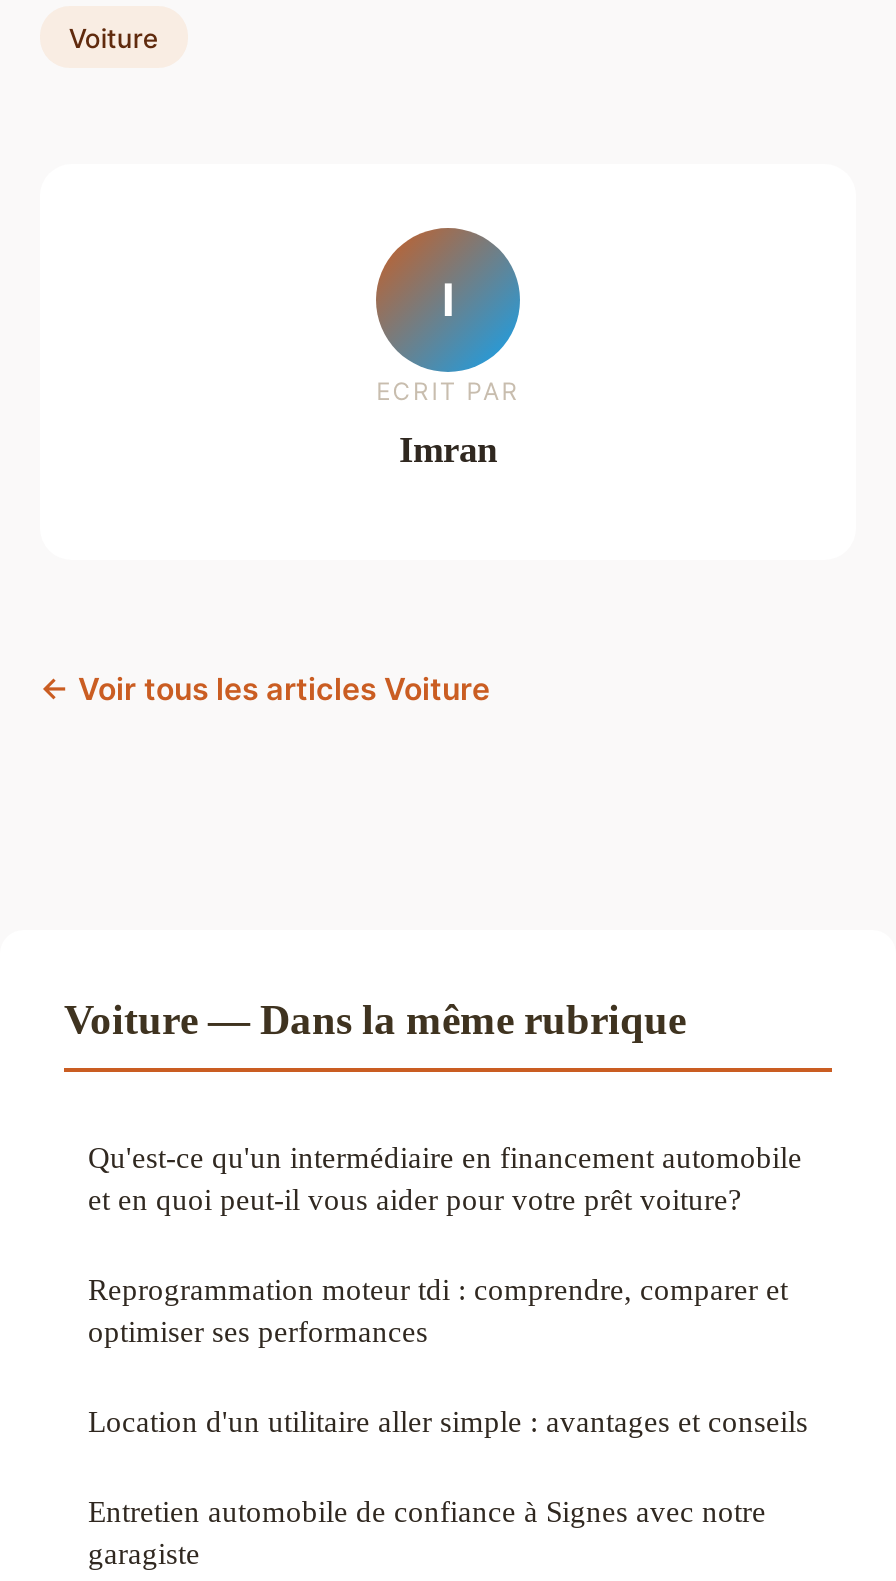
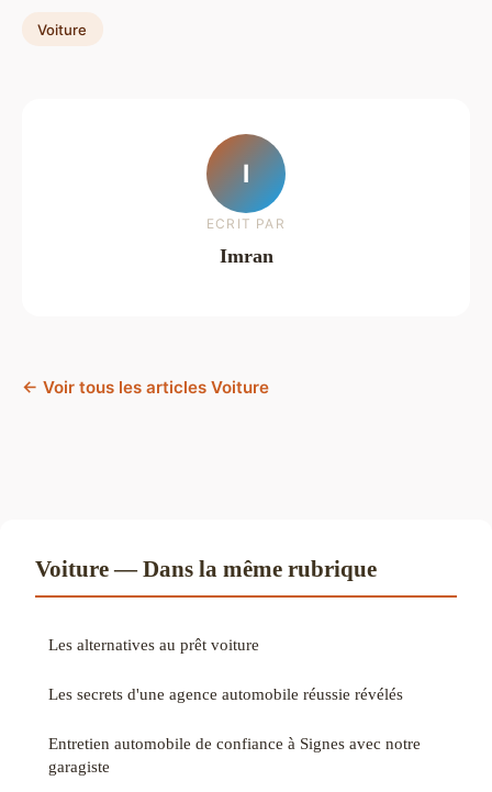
[88,1139,808,1437] Qu'est-ce qu'un intermédiaire en financement automobile | et en quoi peut-il vous aider pour votre prêt voiture? | Reprogrammation moteur tdi : comprendre, comparer et | optimiser ses performances | Location d'un utilitaire aller simple : avantages et conseils -> [48,635,403,703] Les alternatives au prêt voiture | Les secrets d'une agence automobile réussie révélés

